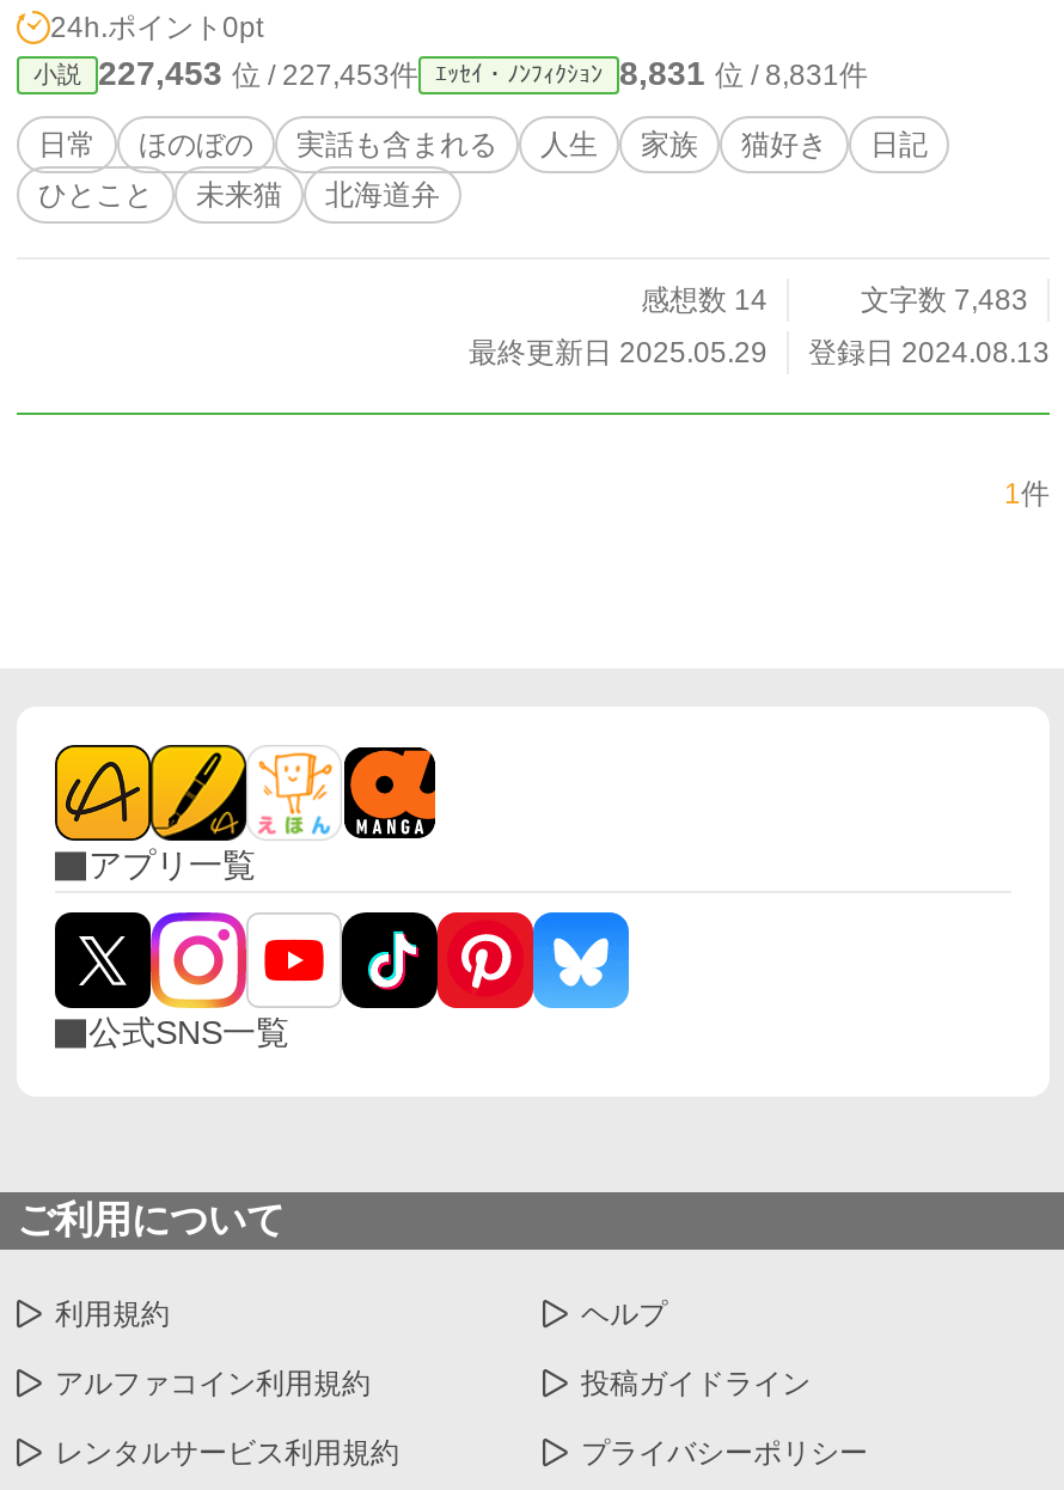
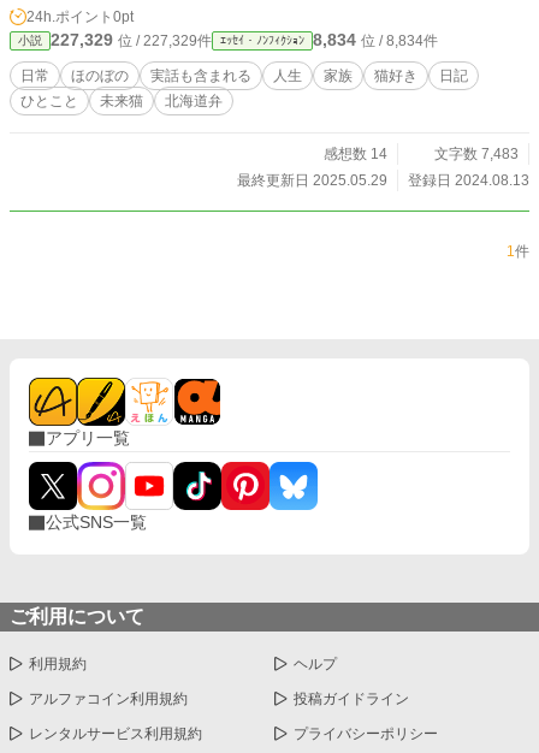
[98,54,418,92] 227,453位 / 227,453件 -> [51,30,212,49] 227,329位 / 227,329件
[619,54,868,92] 8,831位 / 8,831件 -> [313,30,438,49] 8,834位 / 8,834件

